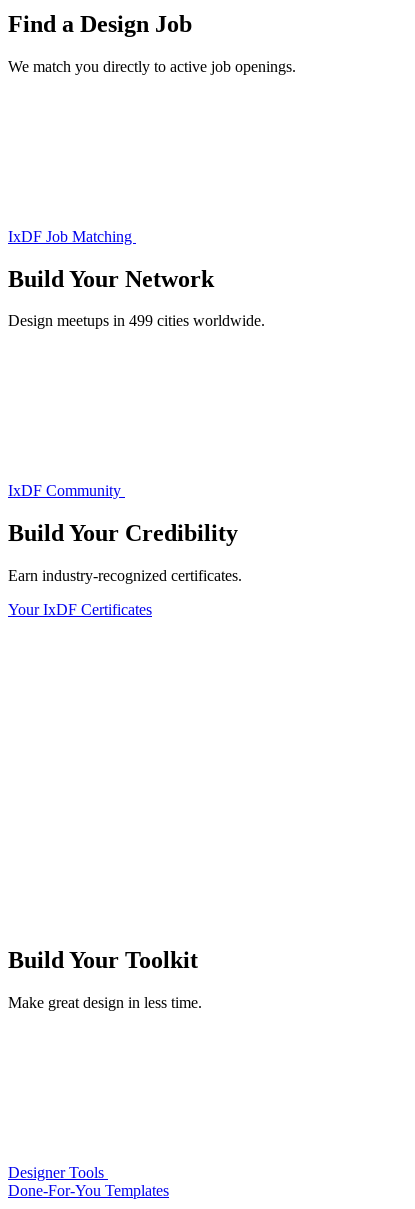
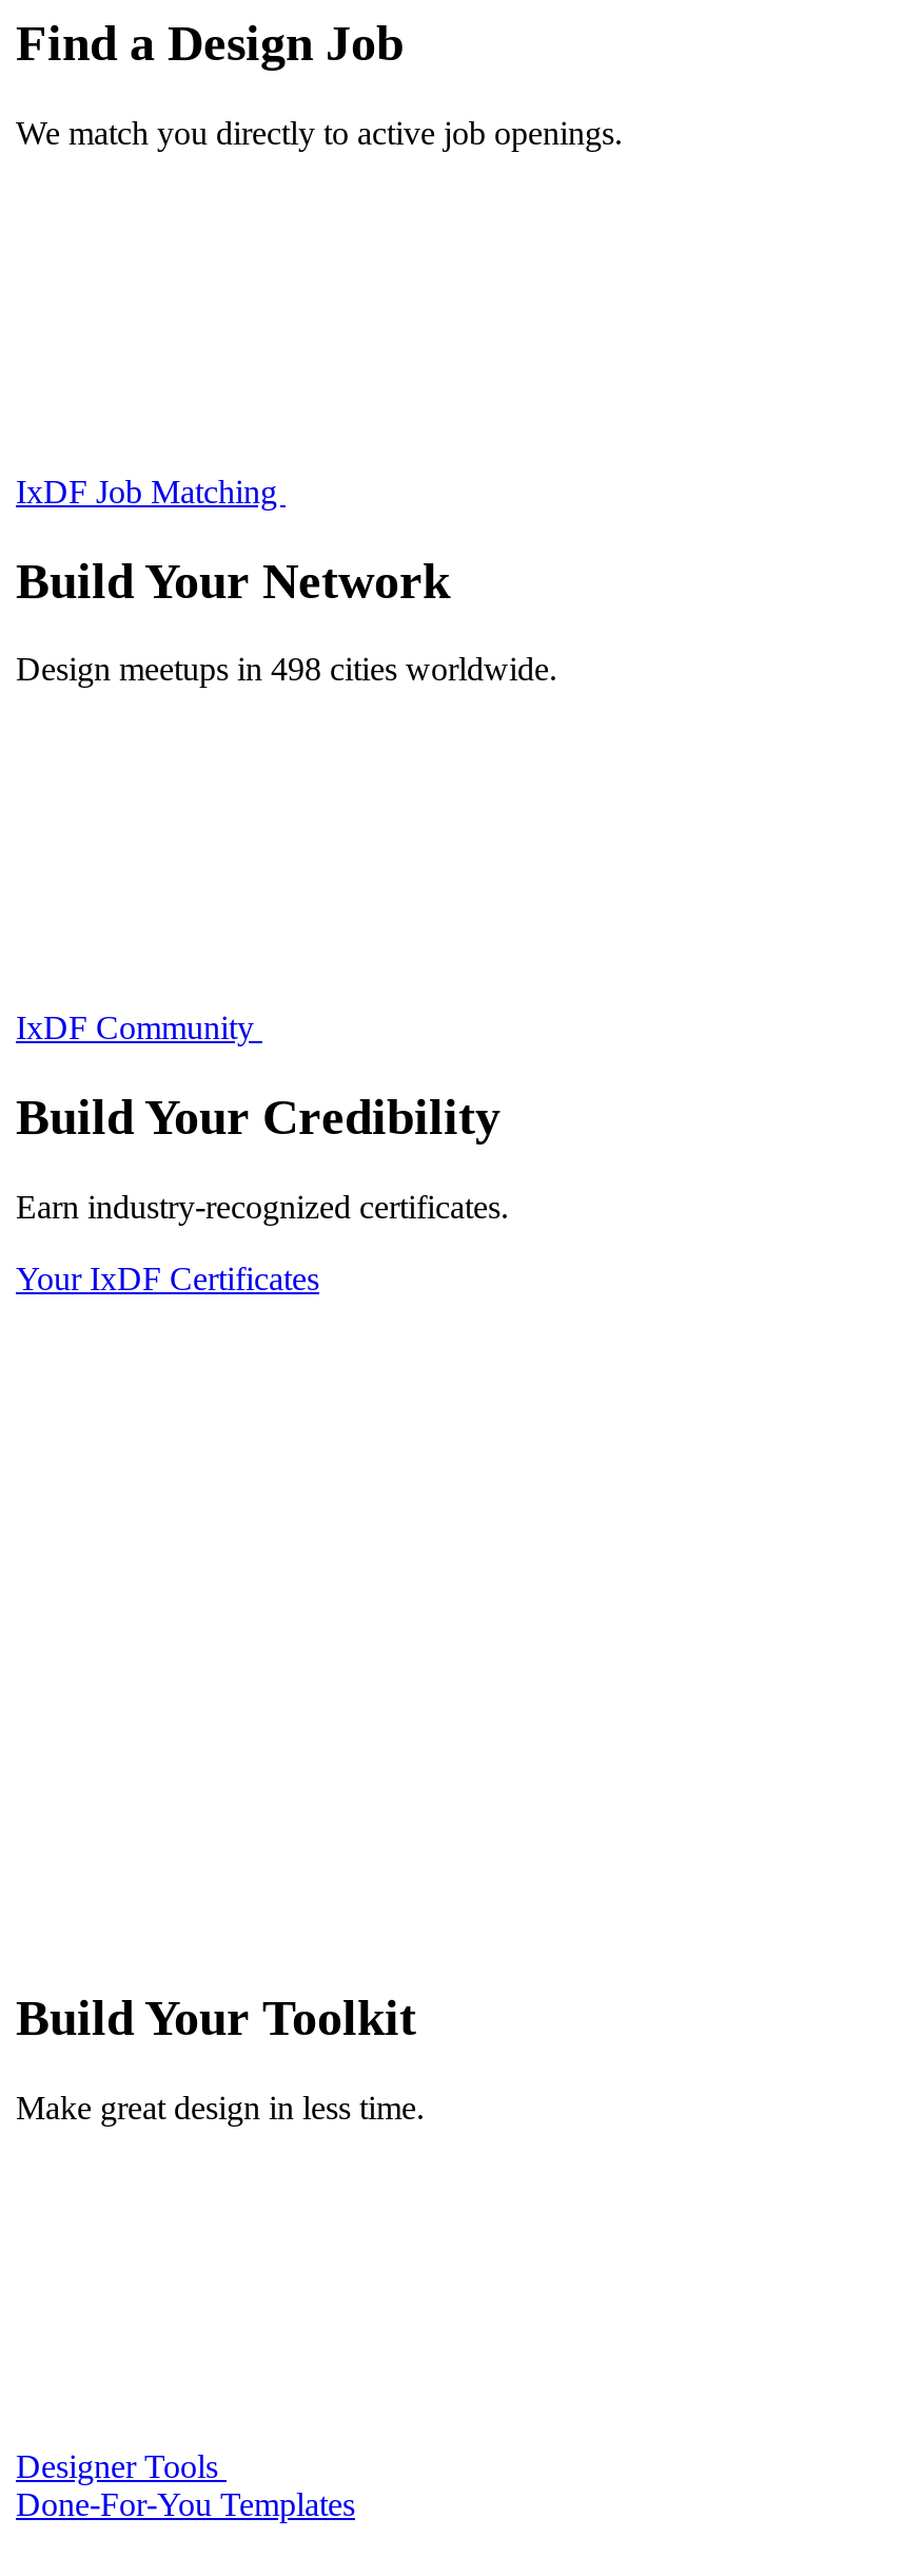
[8,312,265,329] Design meetups in 499 cities worldwide. -> [16,652,557,688] Design meetups in 498 cities worldwide.

